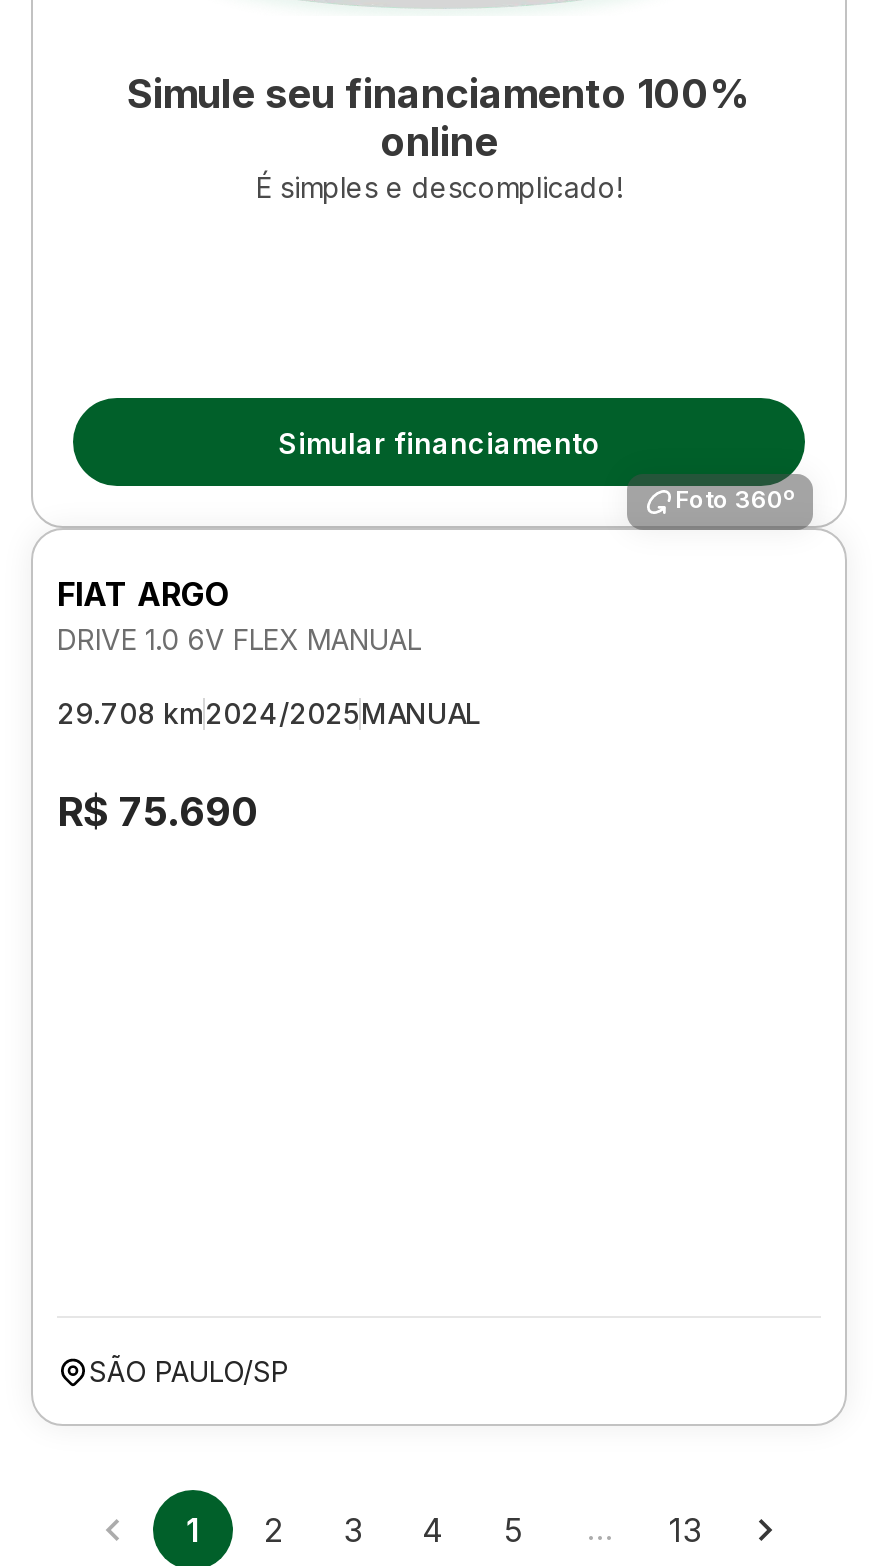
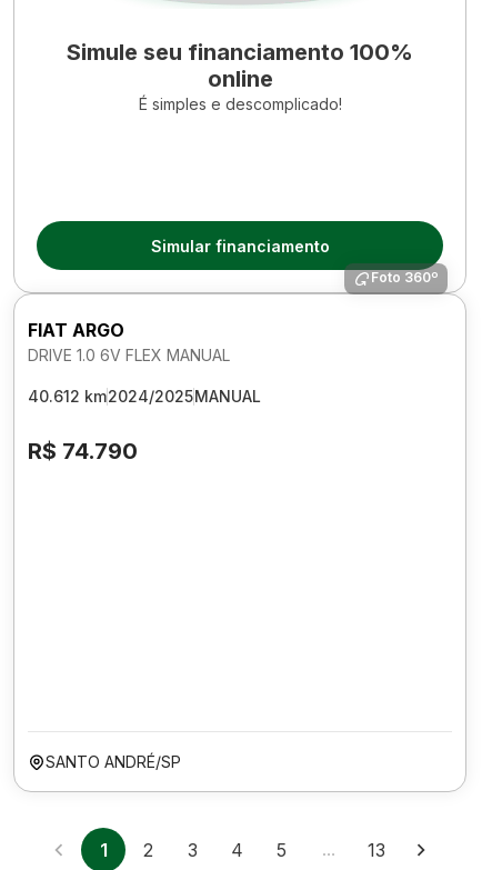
[57,696,481,730] 29.708 km2024/2025MANUAL -> [28,387,261,406] 40.612 km2024/2025MANUAL
[57,788,259,836] R$ 75.690 -> [28,438,138,464] R$ 74.790
[89,1354,289,1388] SÃO PAULO/SP -> [46,752,181,771] SANTO ANDRÉ/SP

